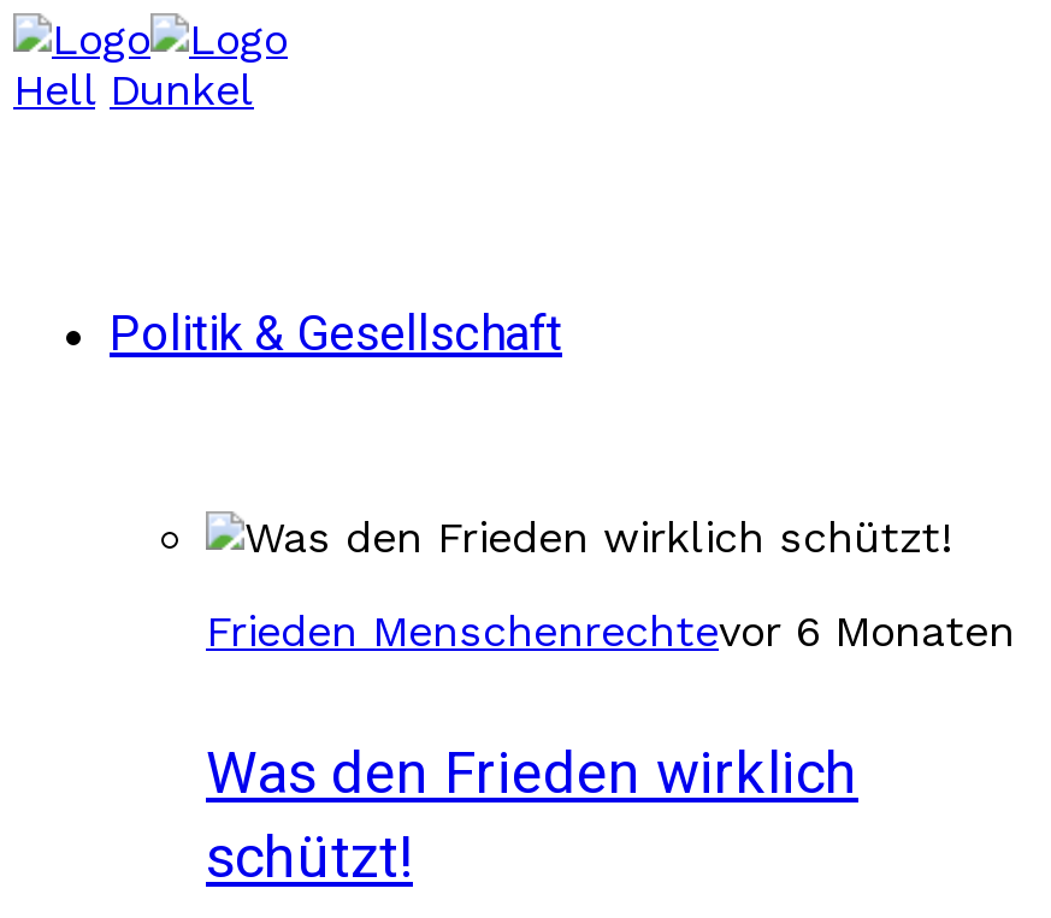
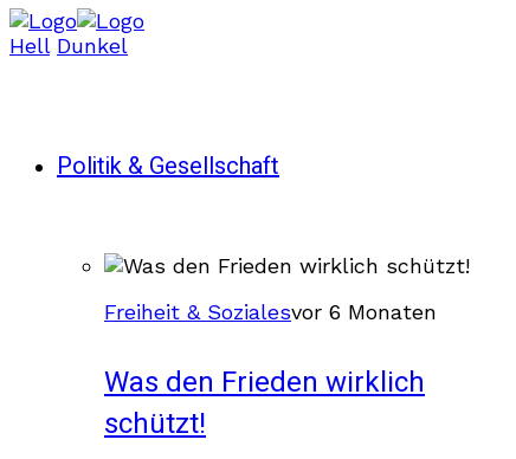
[206,605,1015,656] Frieden Menschenrechtevor 6 Monaten -> [104,299,437,324] Freiheit & Sozialesvor 6 Monaten

